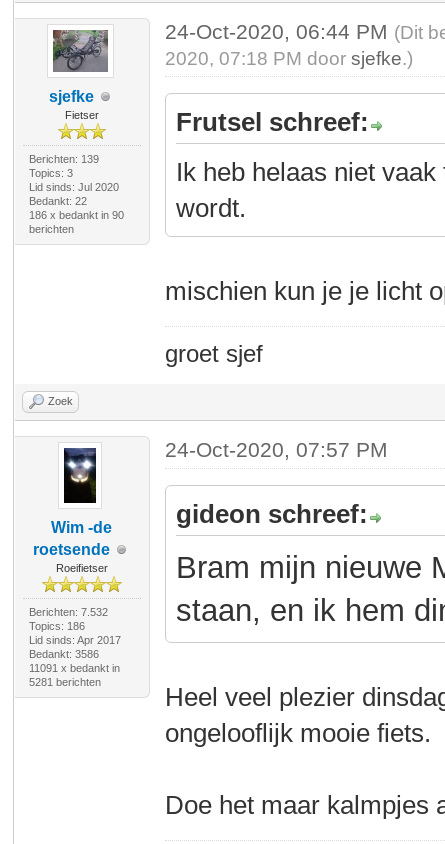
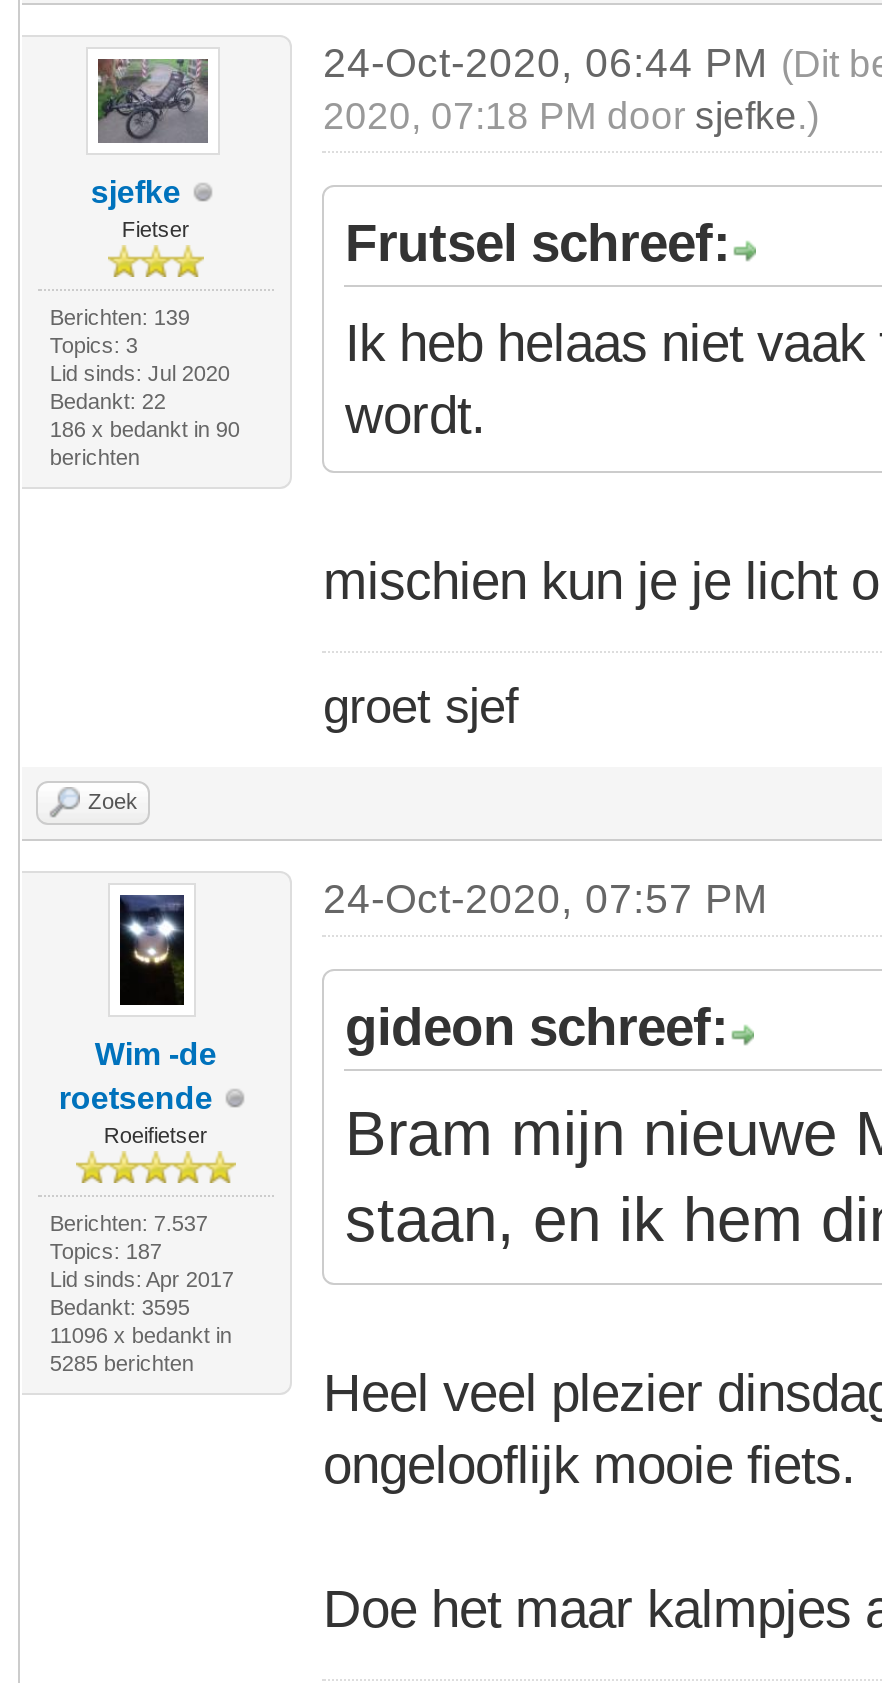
[29,606,108,618] Berichten: 7.532 -> [50,1211,208,1235] Berichten: 7.537
[29,620,85,632] Topics: 186 -> [50,1239,162,1263] Topics: 187
[29,648,99,660] Bedankt: 3586 -> [50,1295,190,1319] Bedankt: 3595
[29,662,120,674] 11091 x bedankt in -> [50,1323,232,1347] 11096 x bedankt in
[29,676,101,688] 5281 berichten -> [50,1351,194,1375] 5285 berichten

